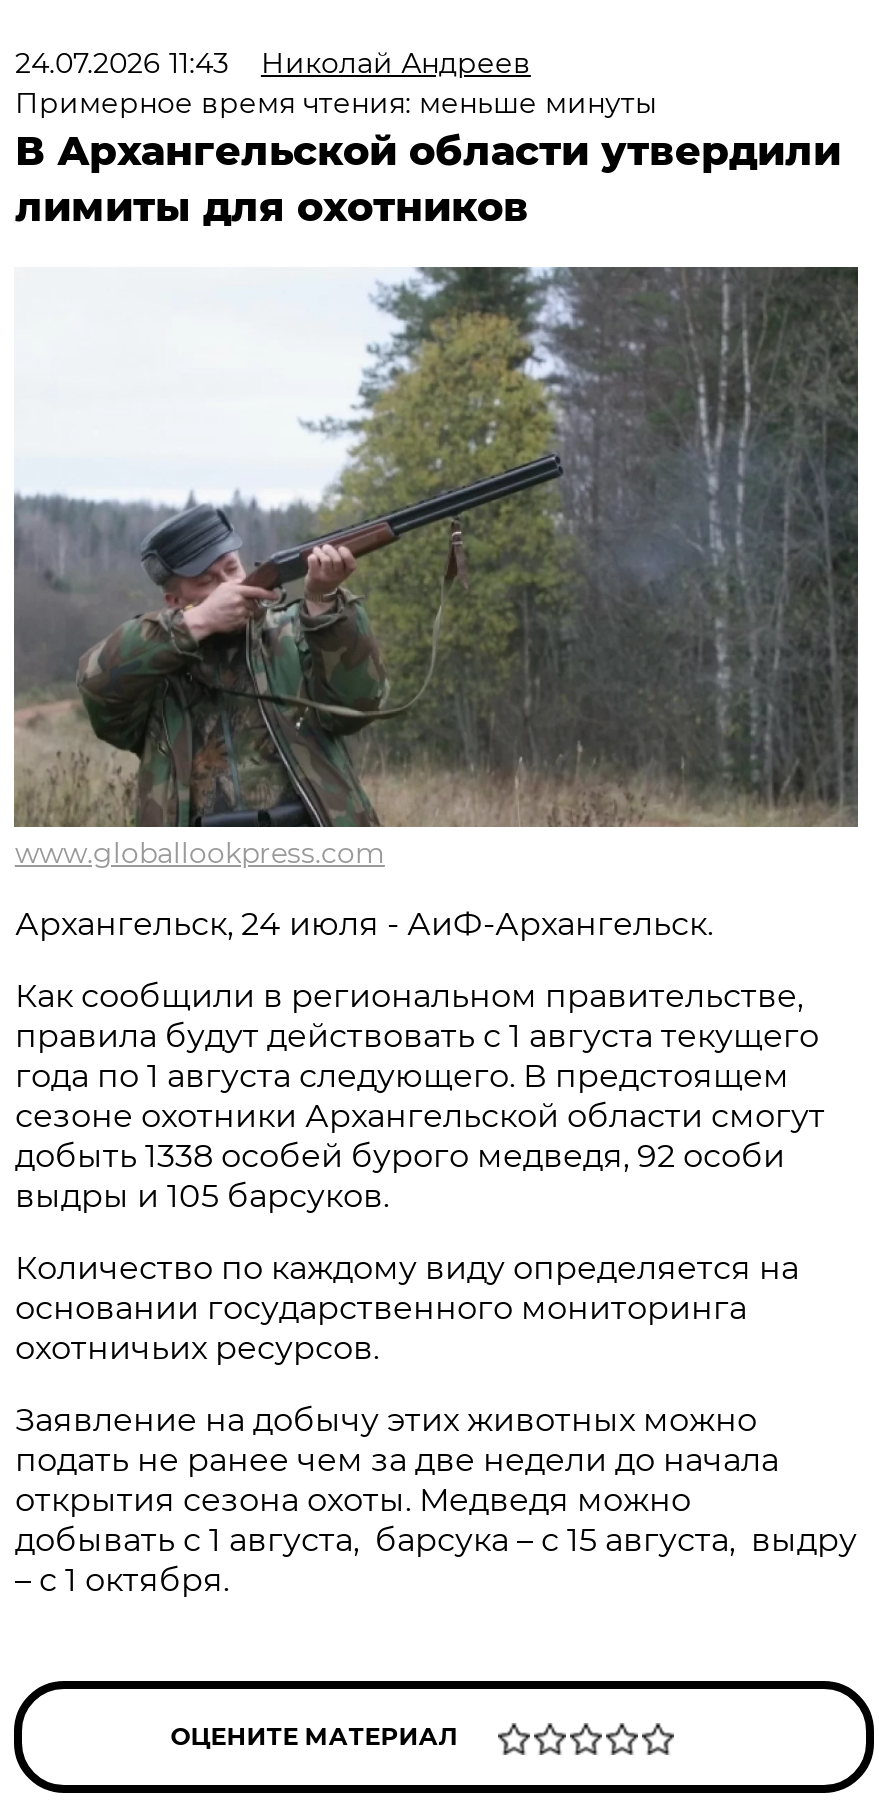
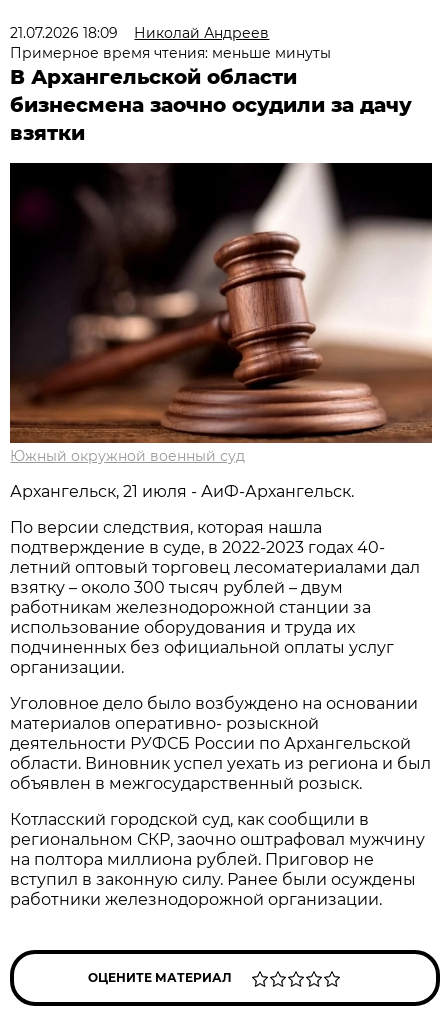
[15,45,531,81] 24.07.2026 11:43 Николай Андреев -> [10,24,269,42] 21.07.2026 18:09 Николай Андреев
[15,127,841,231] В Архангельской области утвердили | лимиты для охотников -> [10,65,412,145] В Архангельской области | бизнесмена заочно осудили за дачу | взятки
[12,265,860,871] [image] | www.globallookpress.com -> [9,205,433,465] [image] | Южный окружной военный суд
[15,905,713,943] Архангельск, 24 июля - АиФ-Архангельск. -> [10,482,354,501] Архангельск, 21 июля - АиФ-Архангельск.
[15,977,825,1215] Как сообщили в региональном правительстве, | правила будут действовать с 1 августа текущего | года по 1 августа следующего. В предстоящем | сезоне охотники Архангельской области смогут | добыть 1338 особей бурого медведя, 92 особи | выдры и 105 барсуков. -> [10,518,420,677] По версии следствия, которая нашла | подтверждение в суде, в 2022-2023 годах 40- | летний оптовый торговец лесоматериалами дал | взятку – около 300 тысяч рублей – двум | работникам железнодорожной станции за | использование оборудования и труда их | подчиненных без официальной оплаты услуг | организации.
[15,1249,799,1367] Количество по каждому виду определяется на | основании государственного мониторинга | охотничьих ресурсов. -> [10,694,431,793] Уголовное дело было возбуждено на основании | материалов оперативно- розыскной | деятельности РУФСБ России по Архангельской | области. Виновник успел уехать из региона и был | объявлен в межгосударственный розыск.
[15,1401,857,1599] Заявление на добычу этих животных можно | подать не ранее чем за две недели до начала | открытия сезона охоты. Медведя можно | добывать с 1 августа, барсука – с 15 августа, выдру | – с 1 октября. -> [10,810,425,909] Котласский городской суд, как сообщили в | региональном СКР, заочно оштрафовал мужчину | на полтора миллиона рублей. Приговор не | вступил в законную силу. Ранее были осуждены | работники железнодорожной организации.

